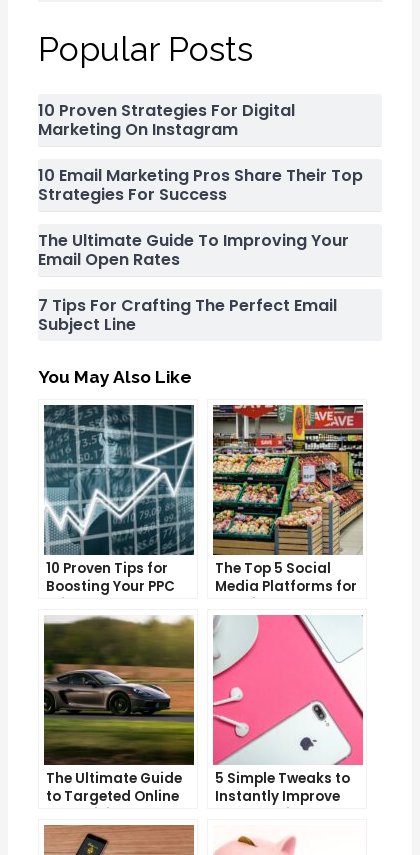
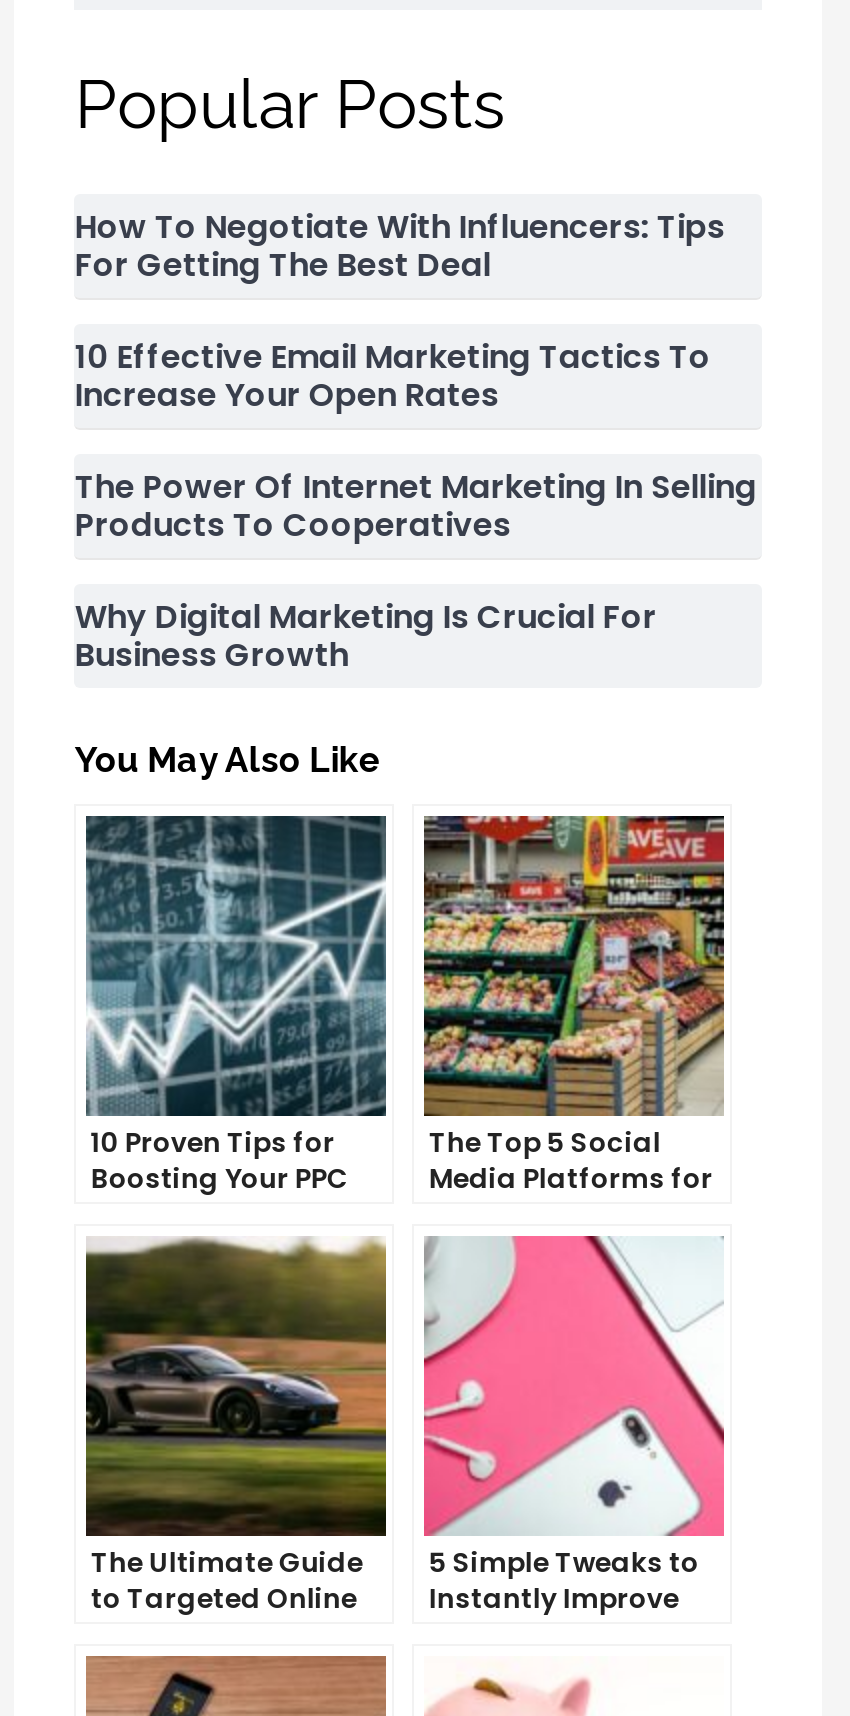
[38,99,295,141] 10 Proven Strategies For Digital | Marketing On Instagram -> [75,204,725,288] How To Negotiate With Influencers: Tips | For Getting The Best Deal
[38,164,363,206] 10 Email Marketing Pros Share Their Top | Strategies For Success -> [75,334,711,418] 10 Effective Email Marketing Tactics To | Increase Your Open Rates
[38,229,349,271] The Ultimate Guide To Improving Your | Email Open Rates -> [75,464,757,548] The Power Of Internet Marketing In Selling | Products To Cooperatives
[38,294,337,336] 7 Tips For Crafting The Perfect Email | Subject Line -> [75,594,657,678] Why Digital Marketing Is Crucial For | Business Growth

